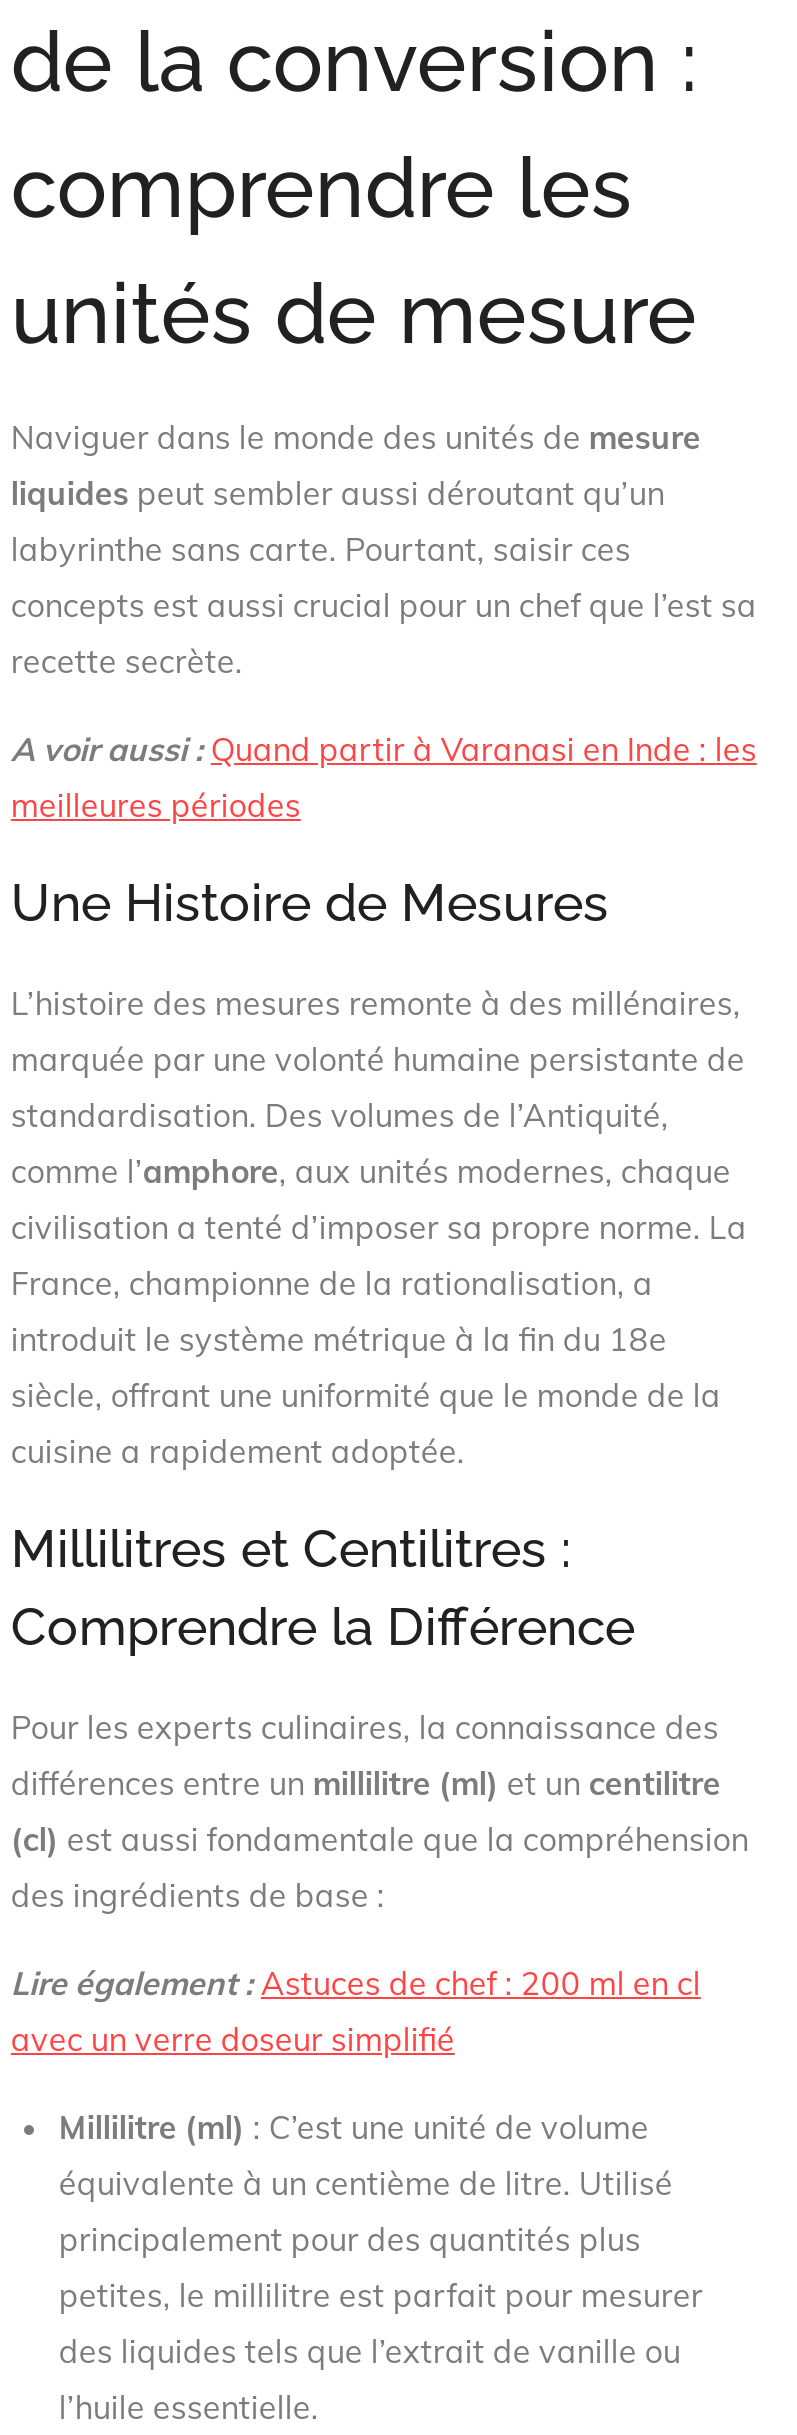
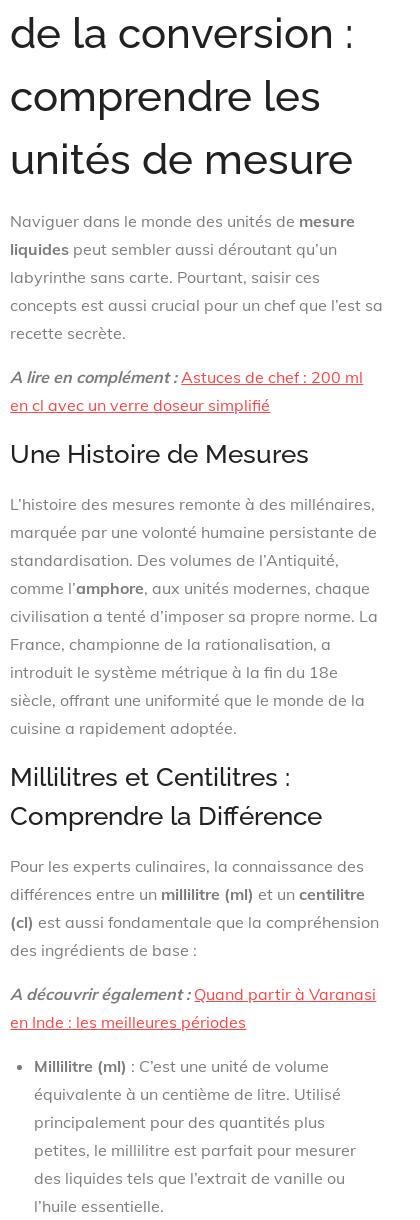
[11,729,757,825] A voir aussi : Quand partir à Varanasi en Inde : les | meilleures périodes -> [10,367,363,415] A lire en complément : Astuces de chef : 200 ml | en cl avec un verre doseur simplifié
[11,1963,701,2059] Lire également : Astuces de chef : 200 ml en cl | avec un verre doseur simplifié -> [10,984,376,1032] A découvrir également : Quand partir à Varanasi | en Inde : les meilleures périodes

